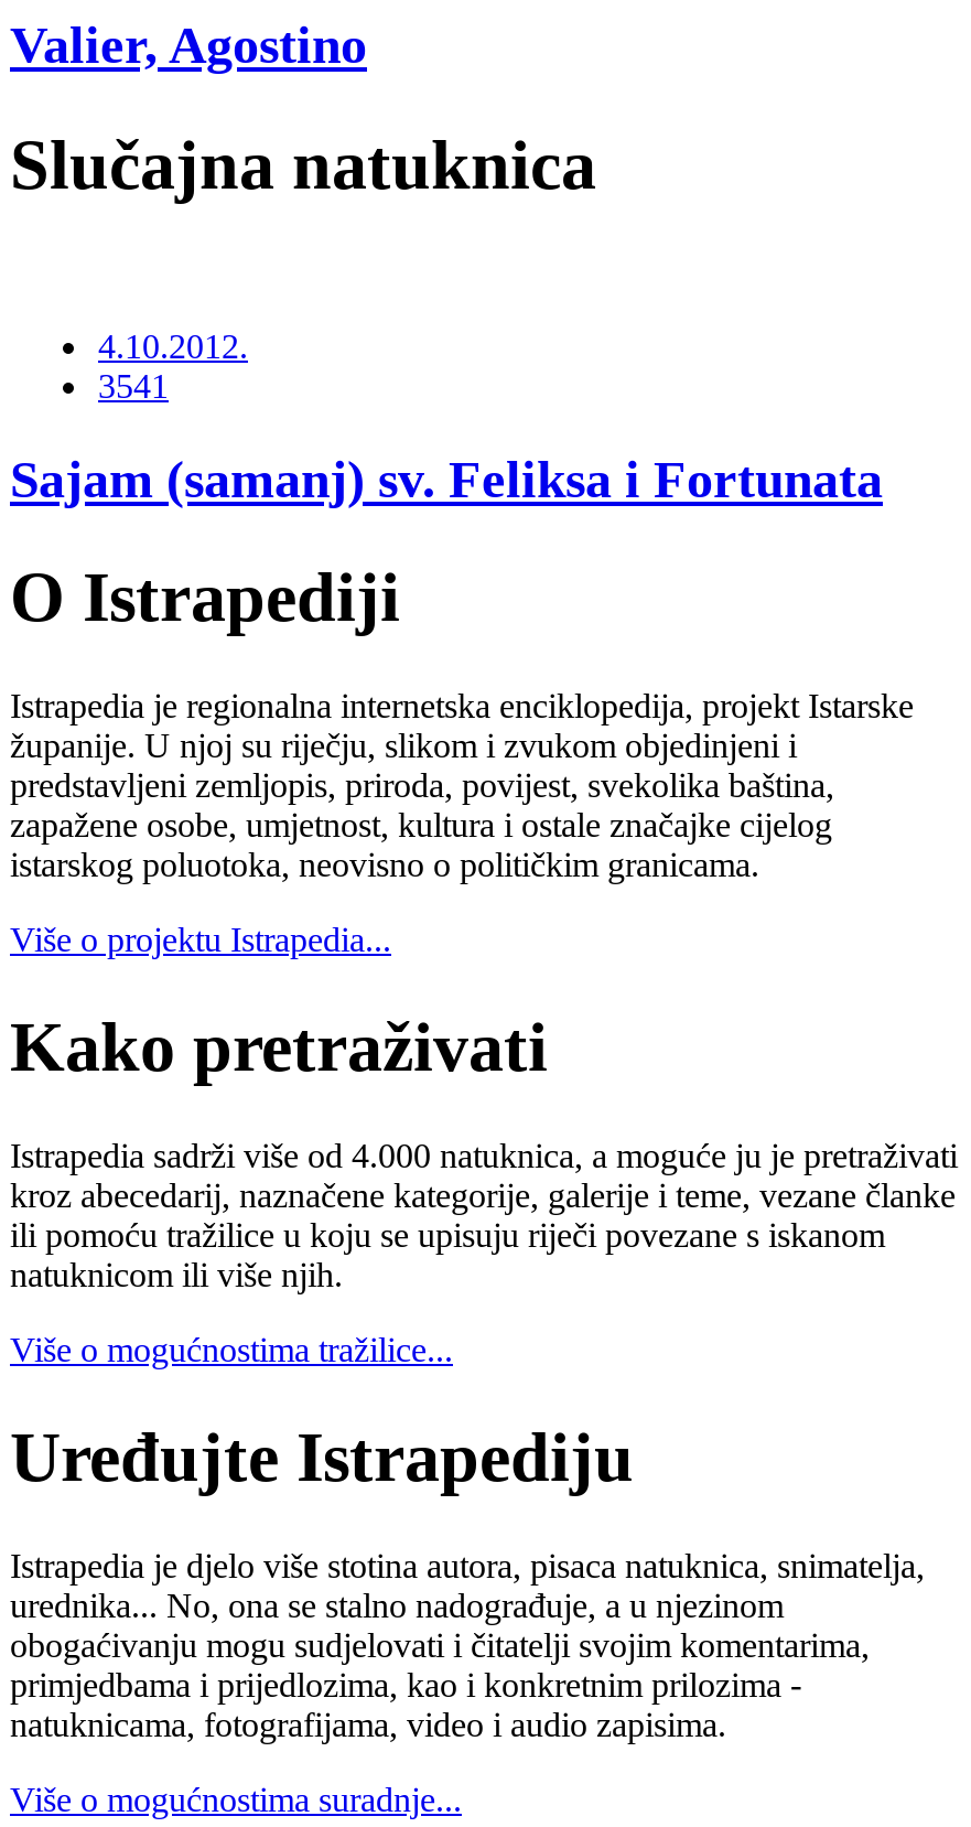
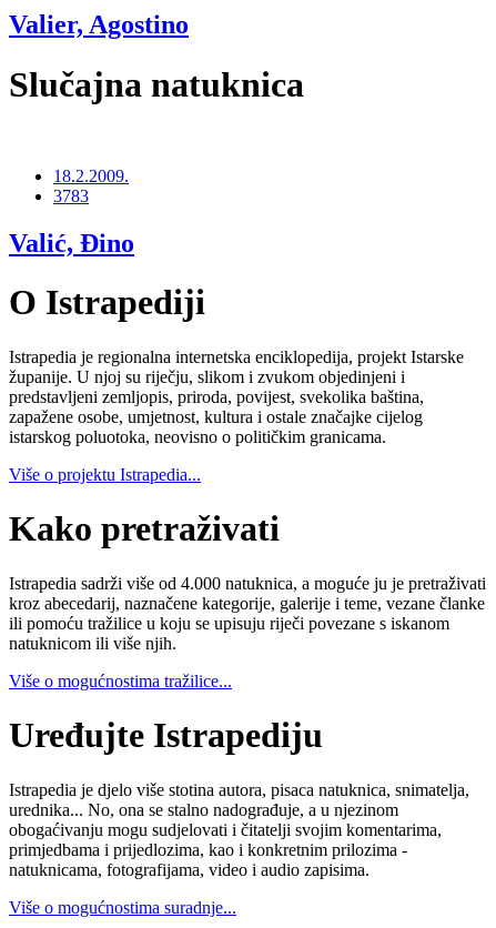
[98,328,248,405] 4.10.2012. | 3541 -> [53,167,129,205] 18.2.2009. | 3783
[10,451,883,508] Sajam (samanj) sv. Feliksa i Fortunata -> [9,229,134,258] Valić, Đino

